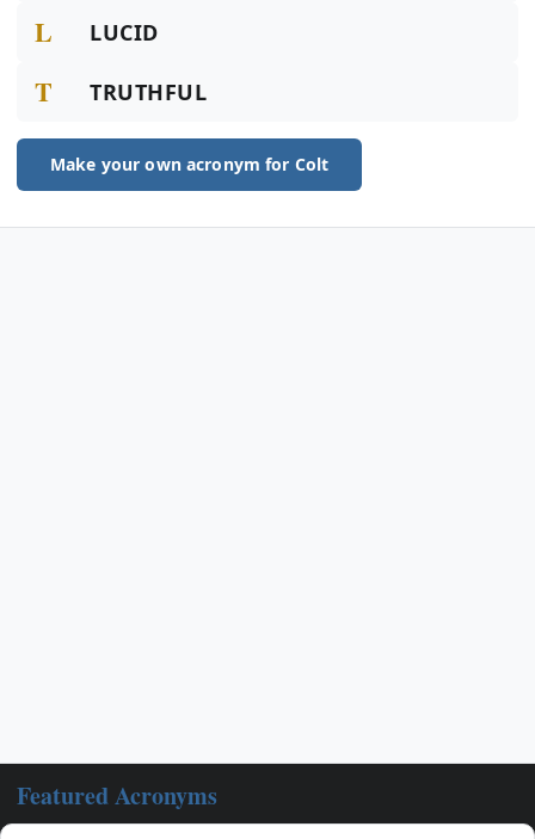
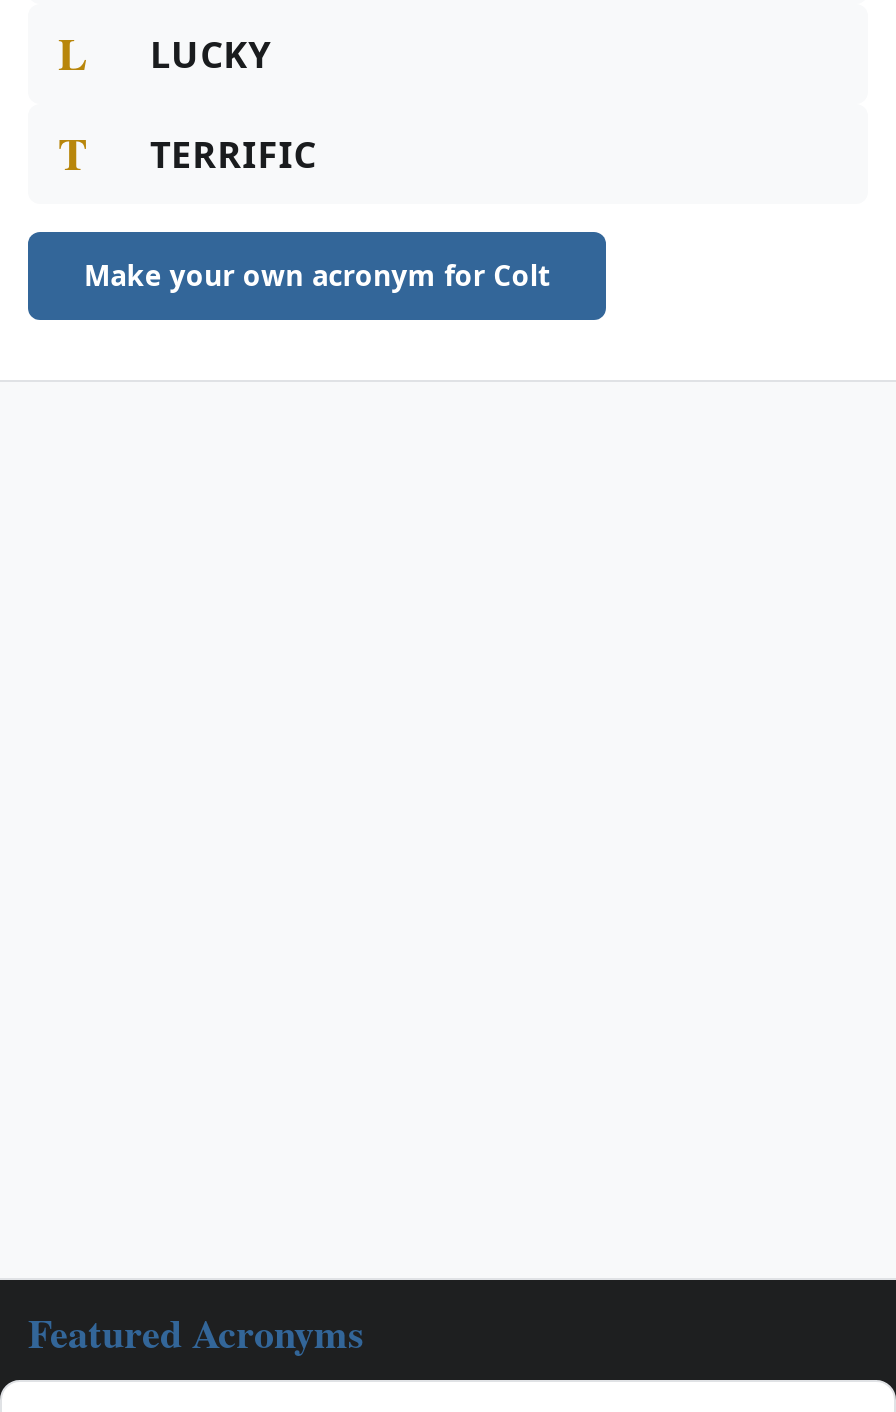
[90,18,158,47] LUCID -> [150,30,271,78] LUCKY
[90,78,207,106] TRUTHFUL -> [150,130,317,178] TERRIFIC

